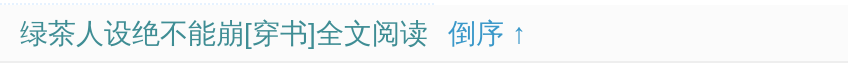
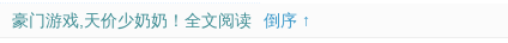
[20,18,428,50] 绿茶人设绝不能崩[穿书]全文阅读 -> [12,11,252,30] 豪门游戏,天价少奶奶！全文阅读

